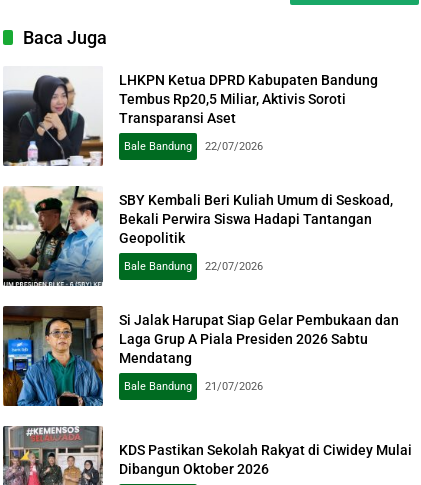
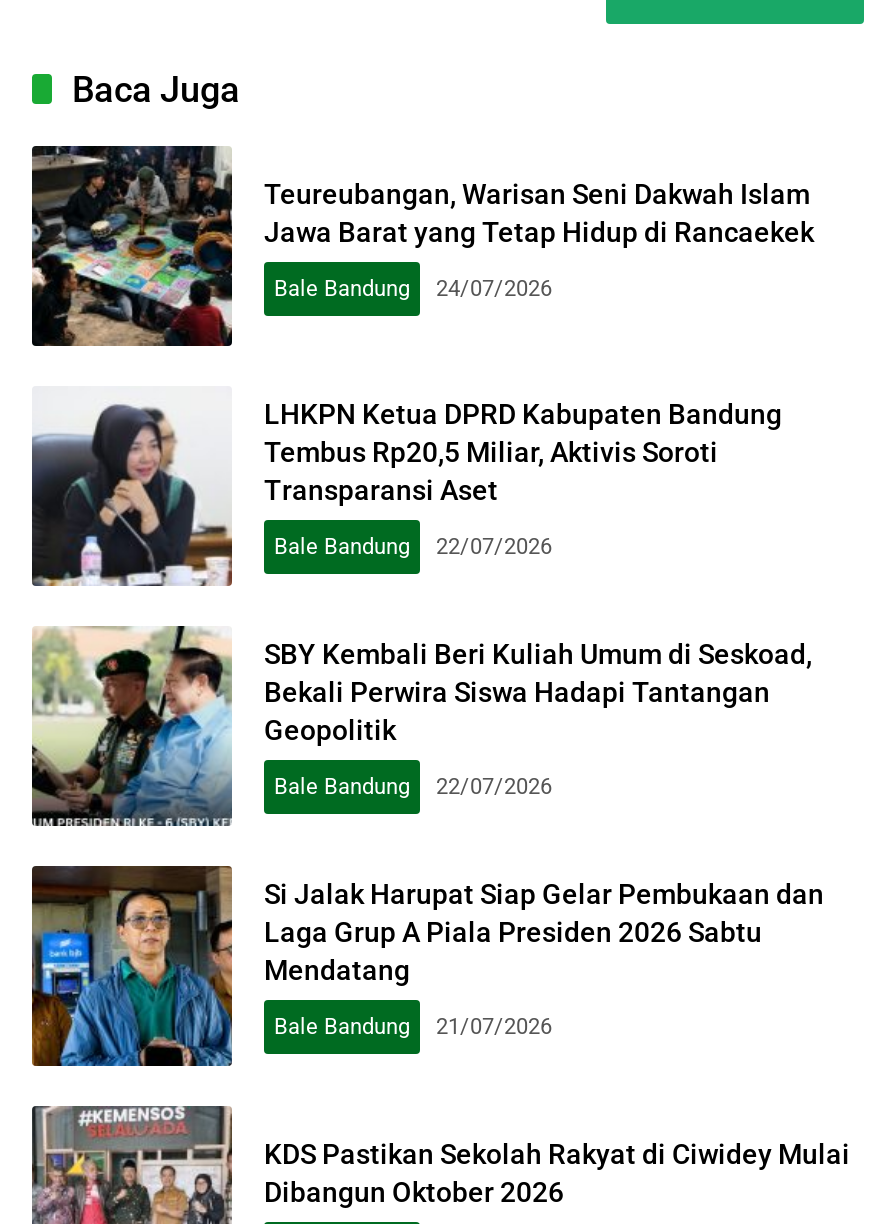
none -> [30,144,814,348] [image] | Teureubangan, Warisan Seni Dakwah Islam | Jawa Barat yang Tetap Hidup di Rancaekek | Bale Bandung | 24/07/2026

